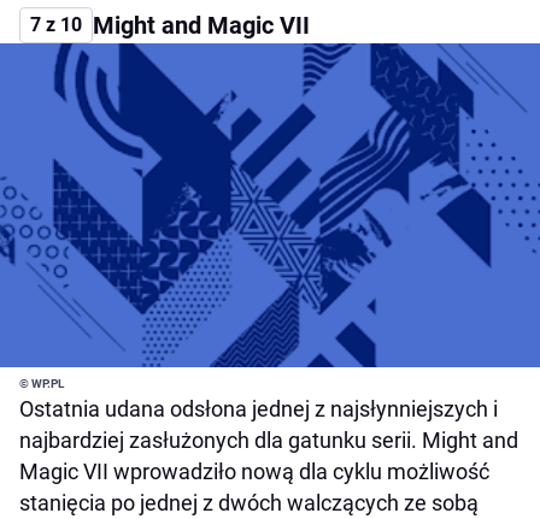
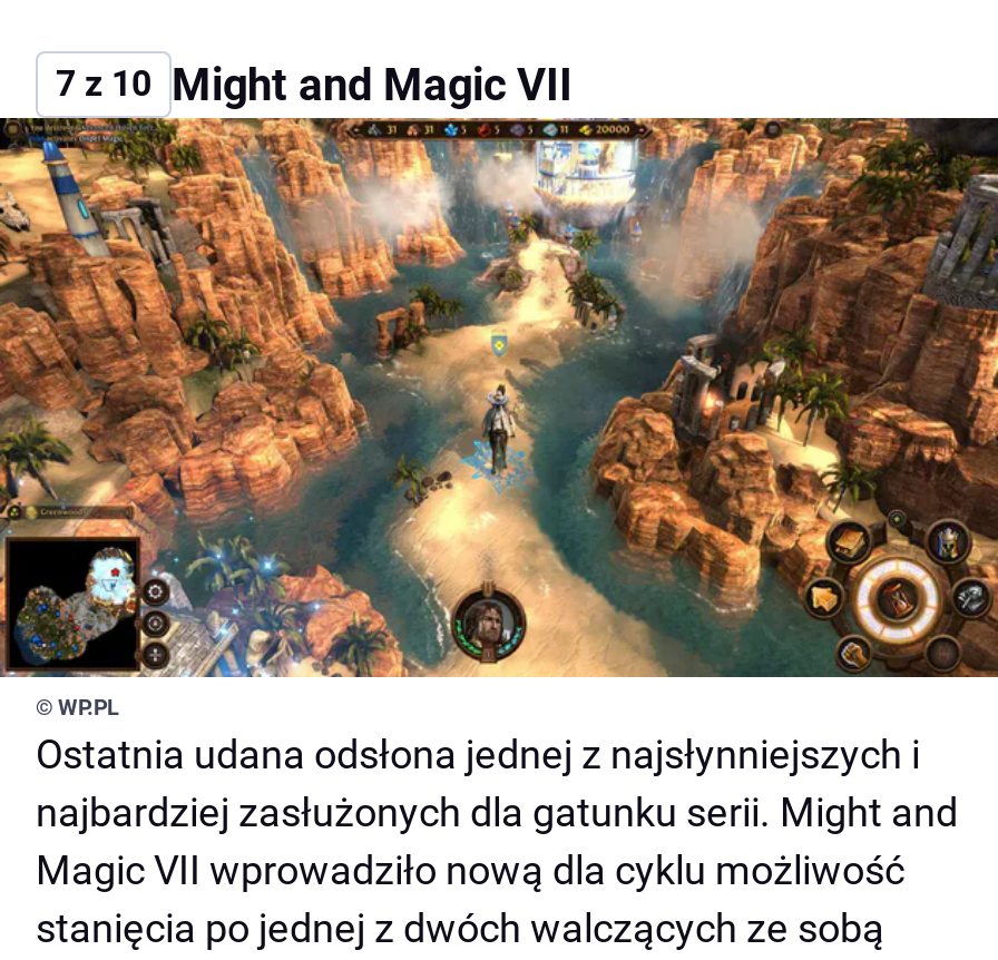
[4,42,536,368] [image] -> [7,116,991,679] [image]

